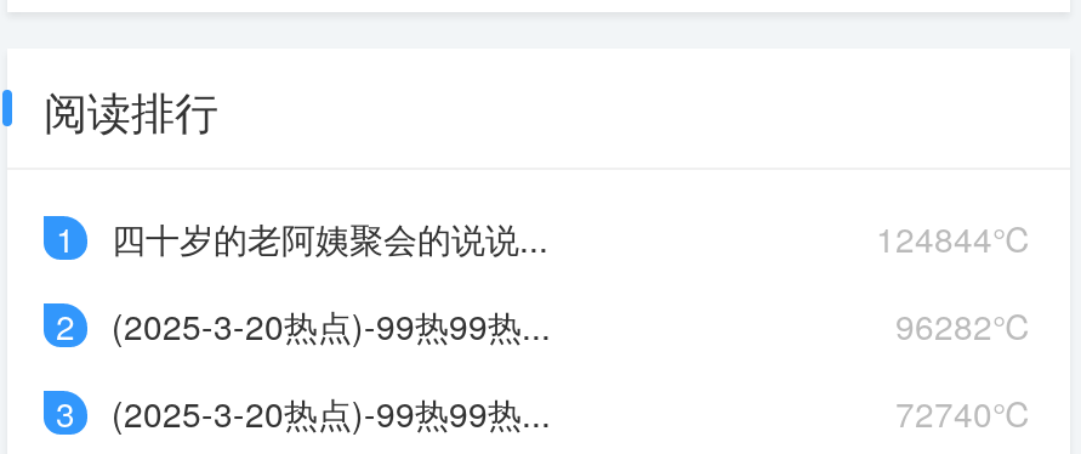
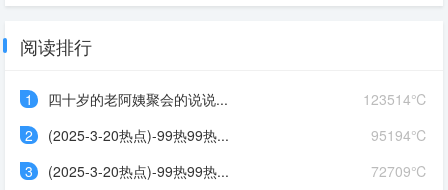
[876,214,1034,262] 124844℃ -> [363,89,428,109] 123514℃
[895,301,1034,350] 96282℃ -> [371,125,428,145] 95194℃
[895,388,1034,437] 72740℃ -> [371,161,428,181] 72709℃

